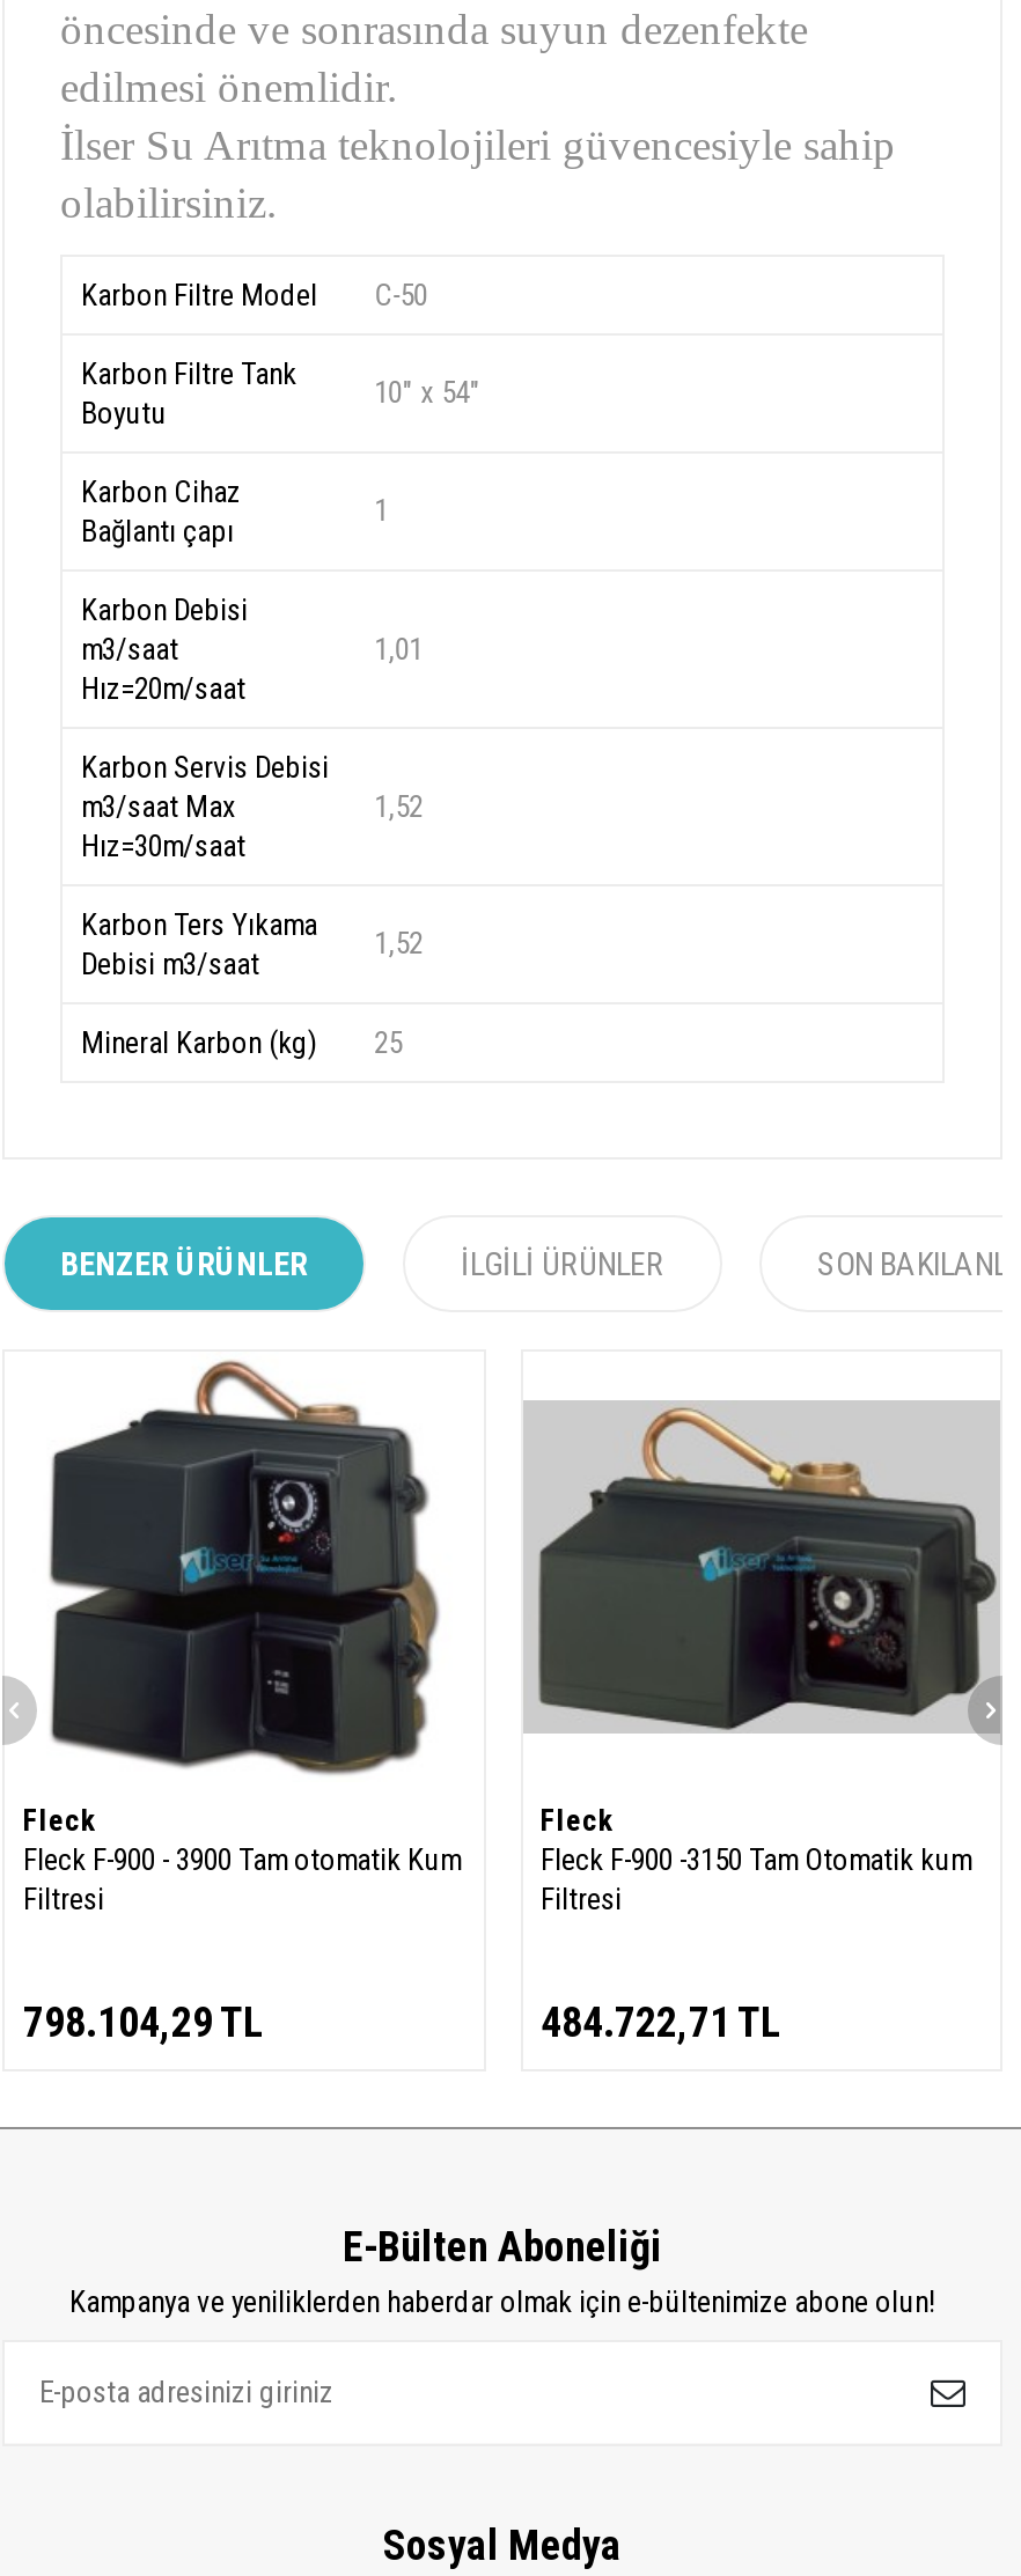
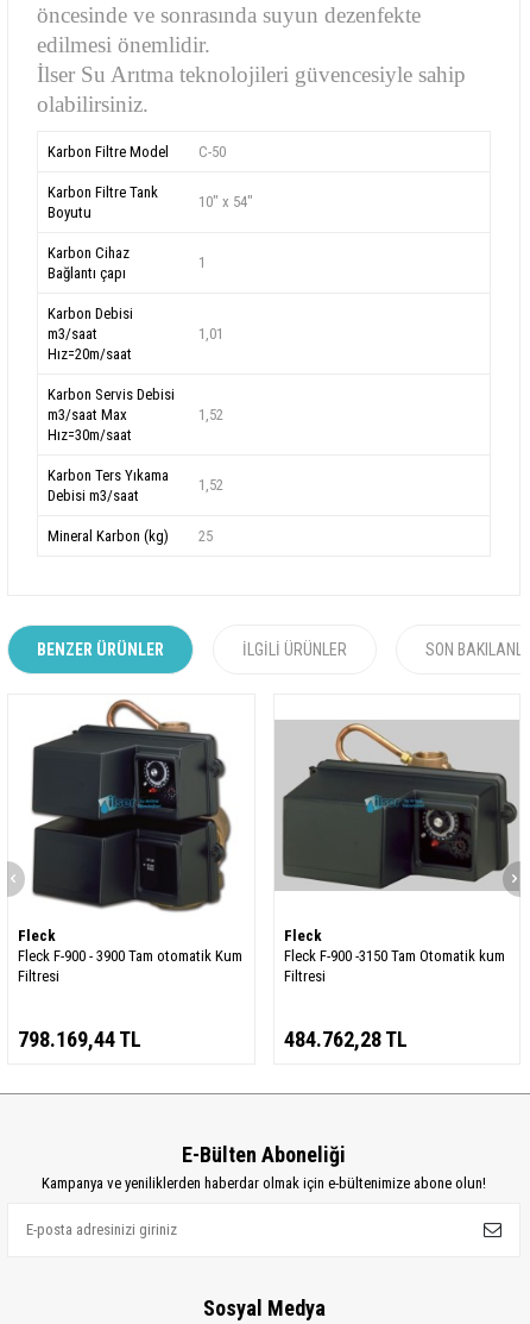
[23,1996,264,2045] 798.104,29 TL -> [18,1026,141,1051] 798.169,44 TL
[541,1996,781,2045] 484.722,71 TL -> [283,1026,407,1051] 484.762,28 TL

